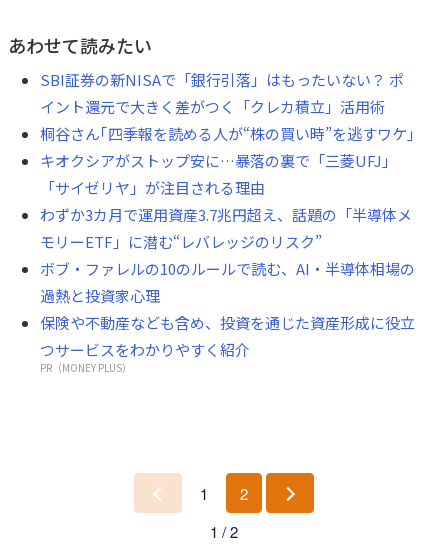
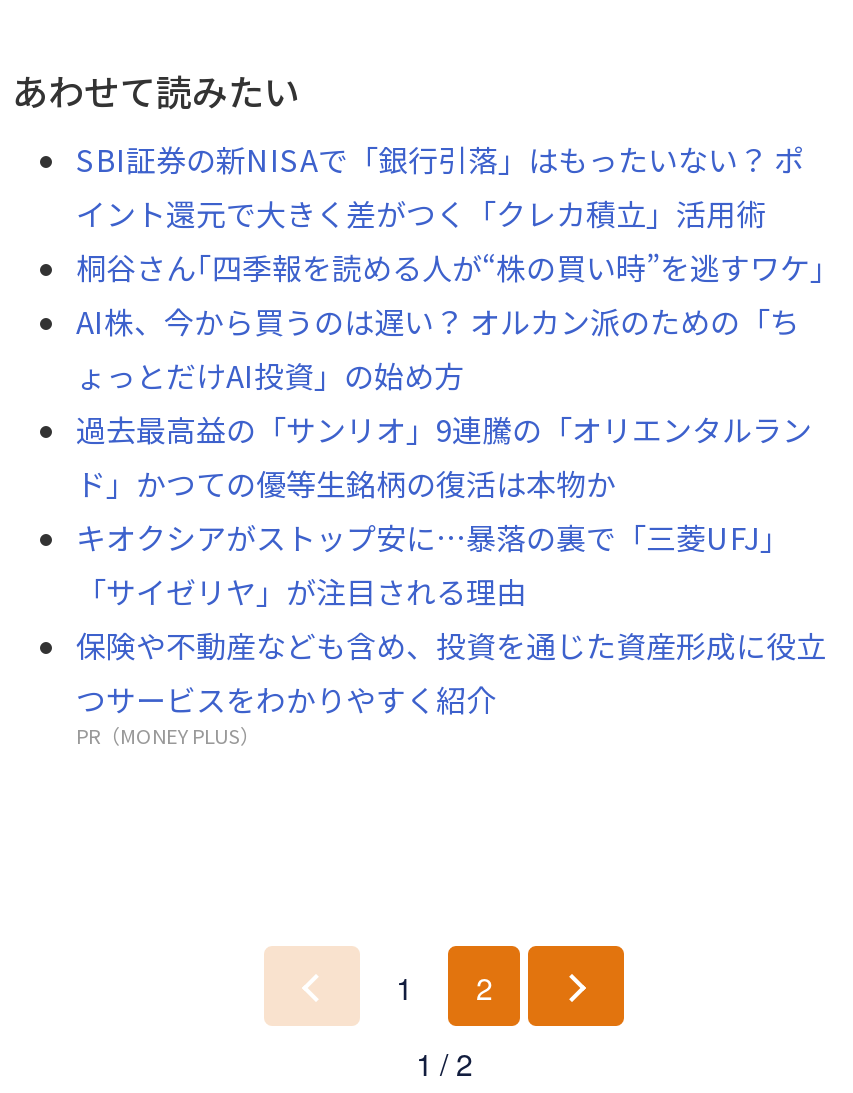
none -> [76,299,812,503] AI株、今から買うのは遅い？ オルカン派のための「ち | ょっとだけAI投資」の始め方 | 過去最高益の「サンリオ」9連騰の「オリエンタルラン | ド」かつての優等生銘柄の復活は本物か
moved [40,149,397,197] -> [76,515,790,611]: キオクシアがストップ安に…暴落の裏で「三菱UFJ」 | 「サイゼリヤ」が注目される理由
[40,203,415,305] わずか3カ月で運用資産3.7兆円超え、話題の「半導体メ | モリーETF」に潜む“レバレッジのリスク” | ボブ・ファレルの10のルールで読む、AI・半導体相場の | 過熱と投資家心理 -> none

